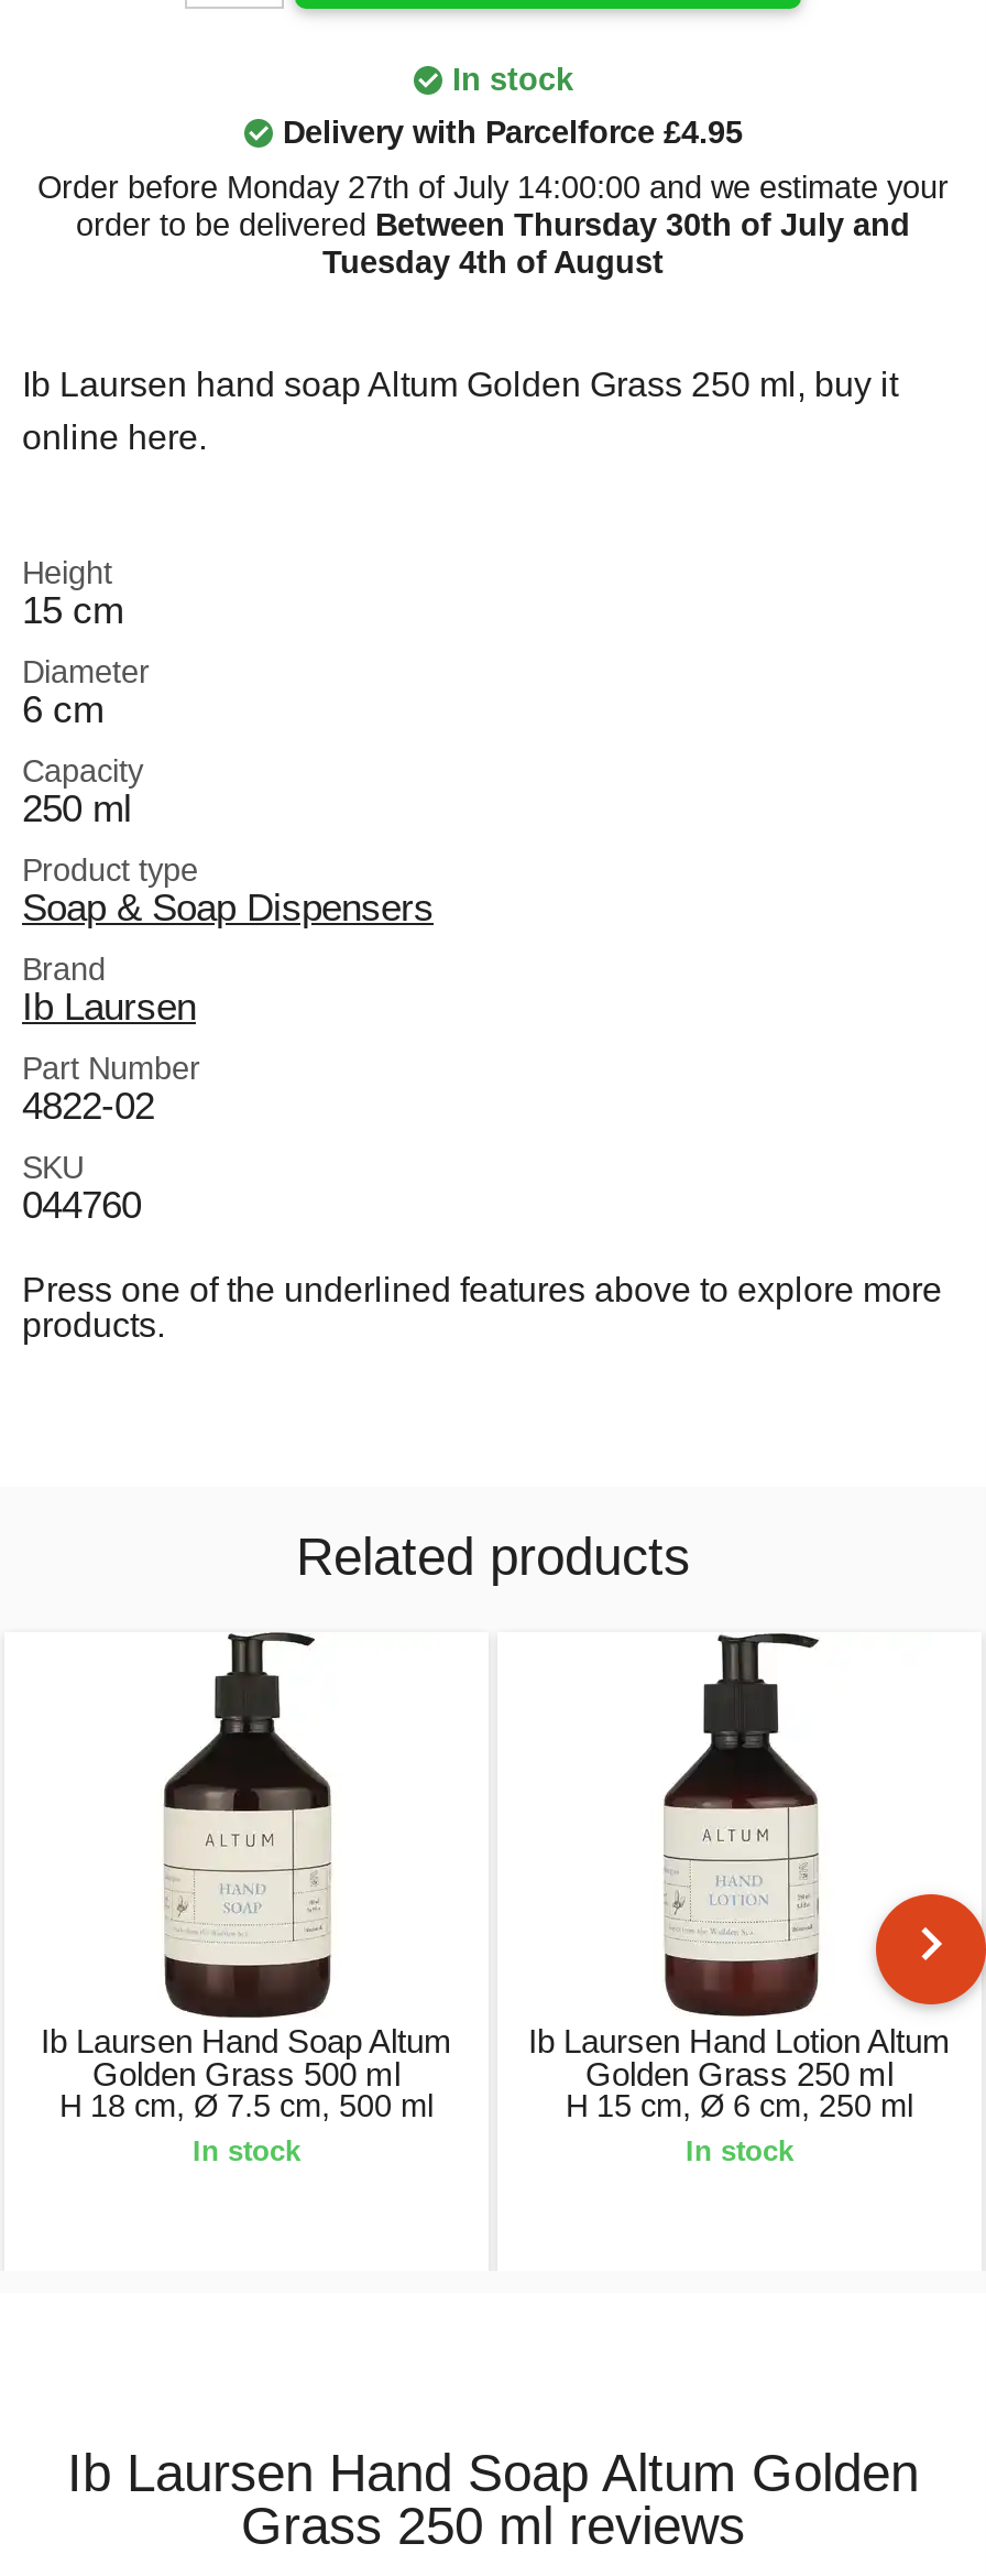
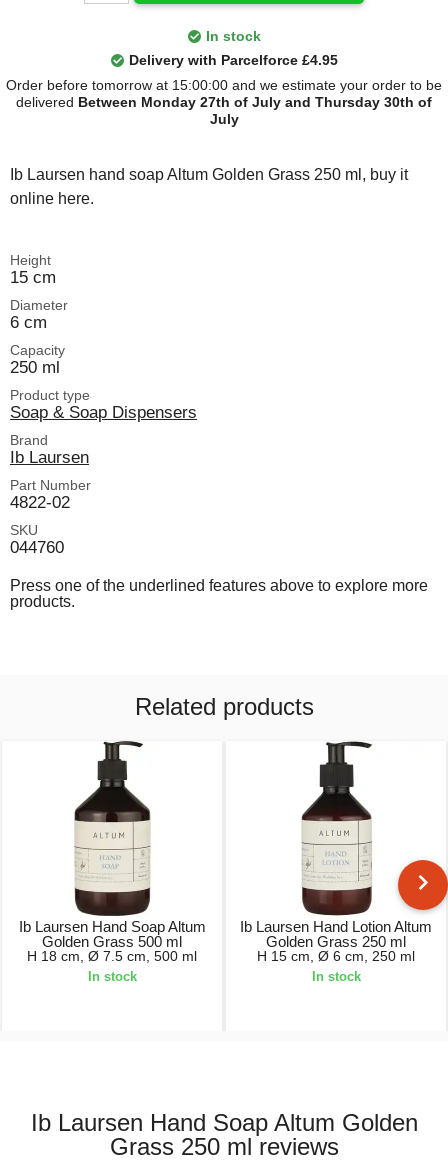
[37,170,949,280] Order before Monday 27th of July 14:00:00 and we estimate your | order to be delivered Between Thursday 30th of July and | Tuesday 4th of August -> [6,77,442,127] Order before tomorrow at 15:00:00 and we estimate your order to be | delivered Between Monday 27th of July and Thursday 30th of | July

